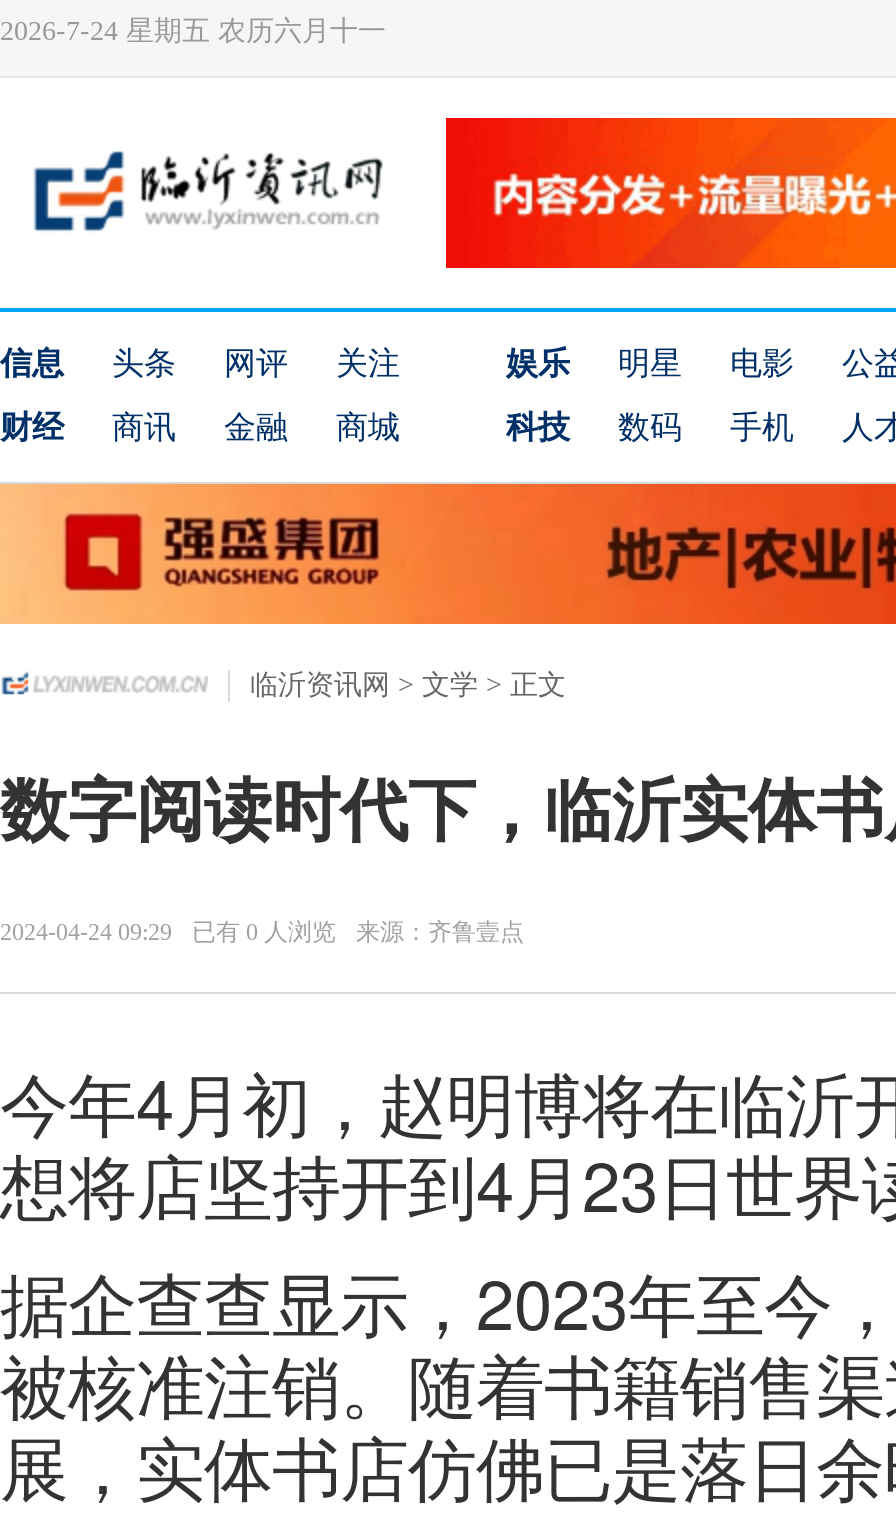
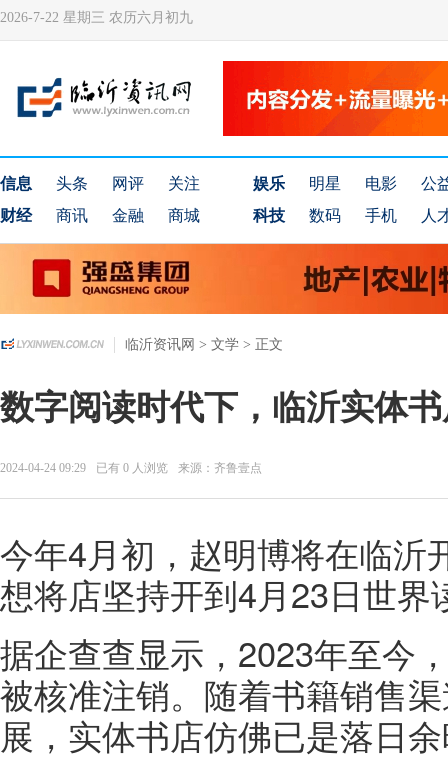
[0,16,386,46] 2026-7-24 星期五 农历六月十一 -> [0,10,193,25] 2026-7-22 星期三 农历六月初九

